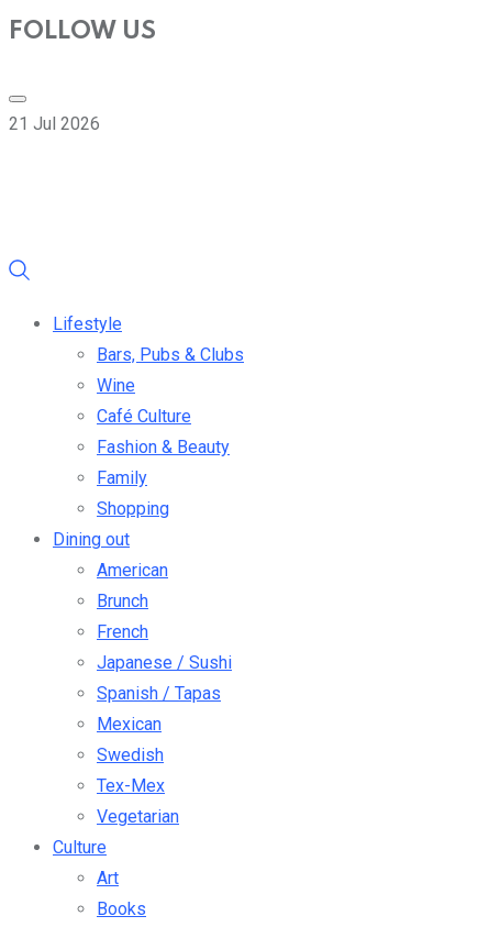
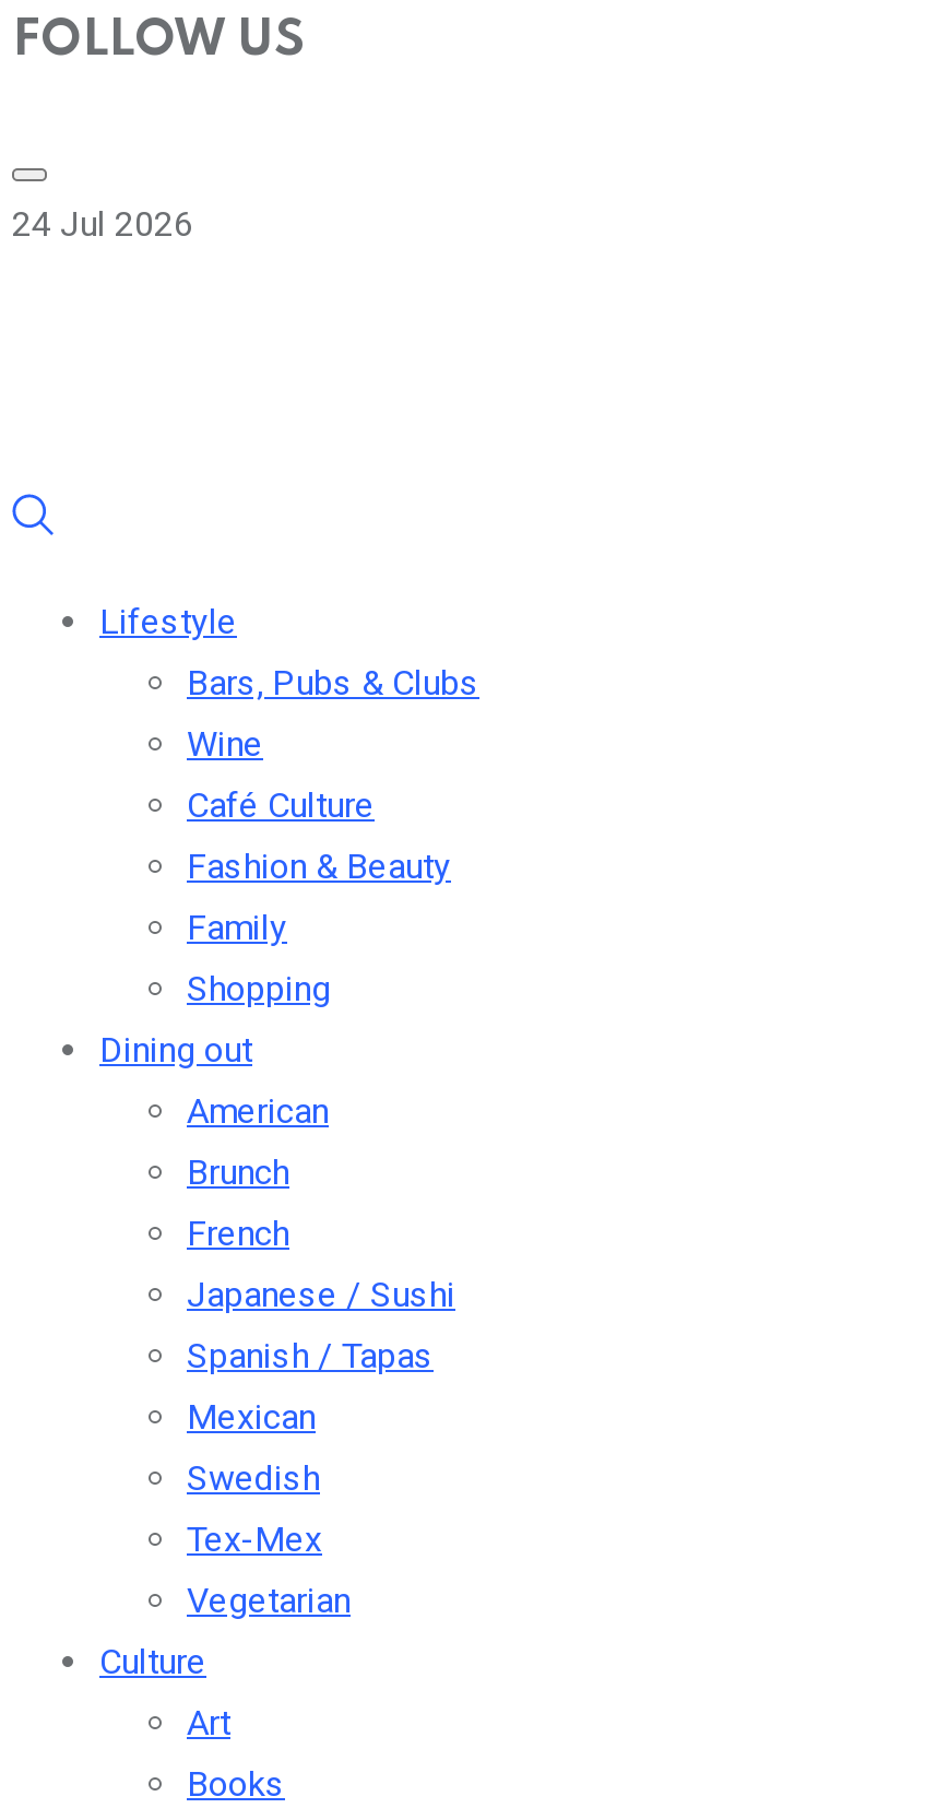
[9,113,100,134] 21 Jul 2026 -> [12,204,193,245] 24 Jul 2026

